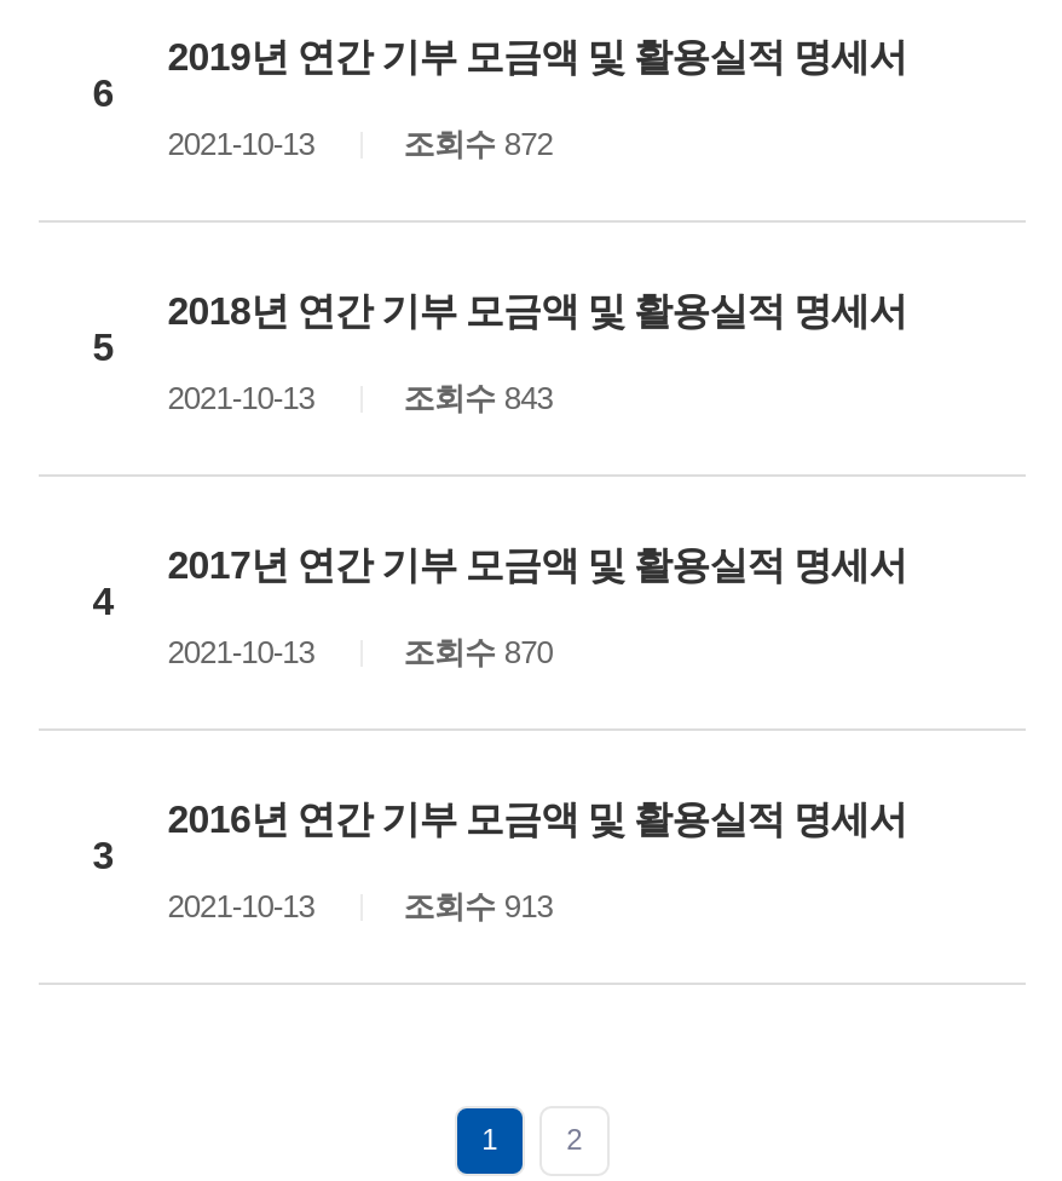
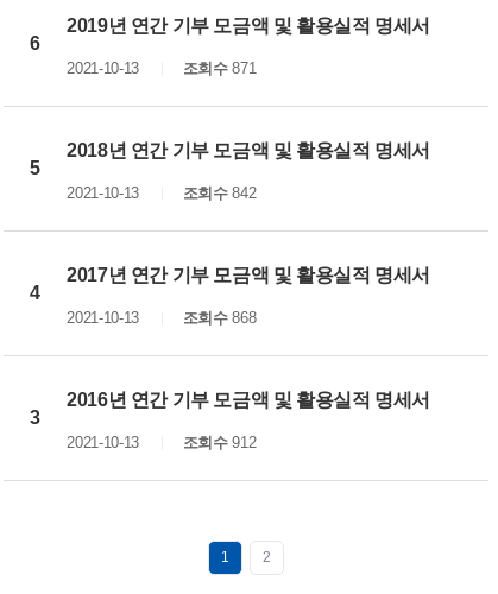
[403,126,553,162] 조회수 872 -> [183,59,256,77] 조회수 871
[403,380,553,416] 조회수 843 -> [183,184,256,202] 조회수 842
[403,634,553,670] 조회수 870 -> [183,309,256,327] 조회수 868
[403,888,553,924] 조회수 913 -> [183,434,256,451] 조회수 912

